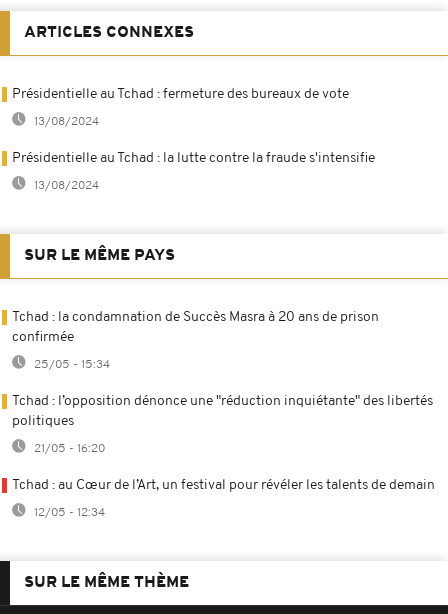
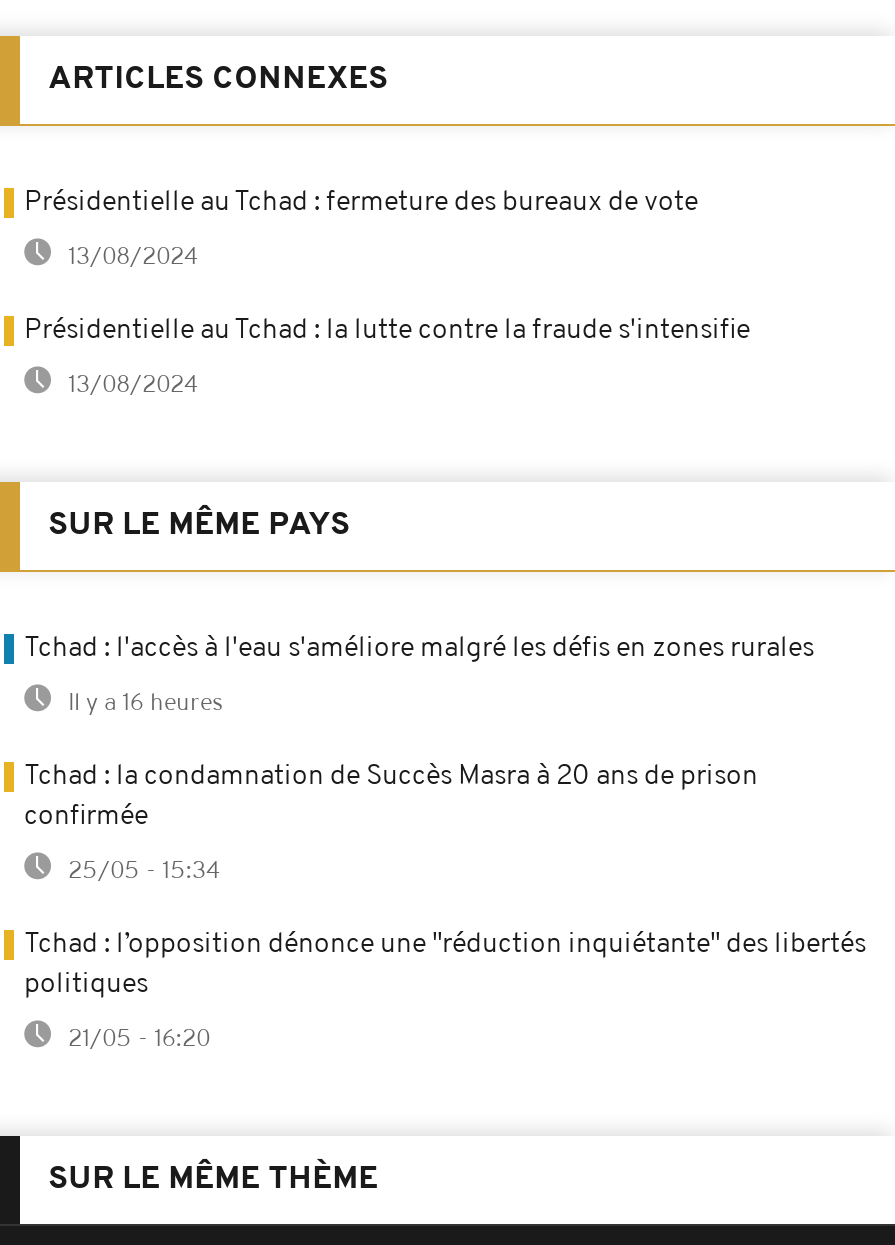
none -> [24,634,814,716] Tchad : l'accès à l'eau s'améliore malgré les défis en zones rurales | Il y a 16 heures
moved [12,310,433,455] -> [24,762,866,1052]: Tchad : la condamnation de Succès Masra à 20 ans de prison | confirmée | 25/05 - 15:34 | Tchad : l’opposition dénonce une "réduction inquiétante" des libertés | politiques | 21/05 - 16:20
[12,478,435,519] Tchad : au Cœur de l’Art, un festival pour révéler les talents de demain | 12/05 - 12:34 -> none

